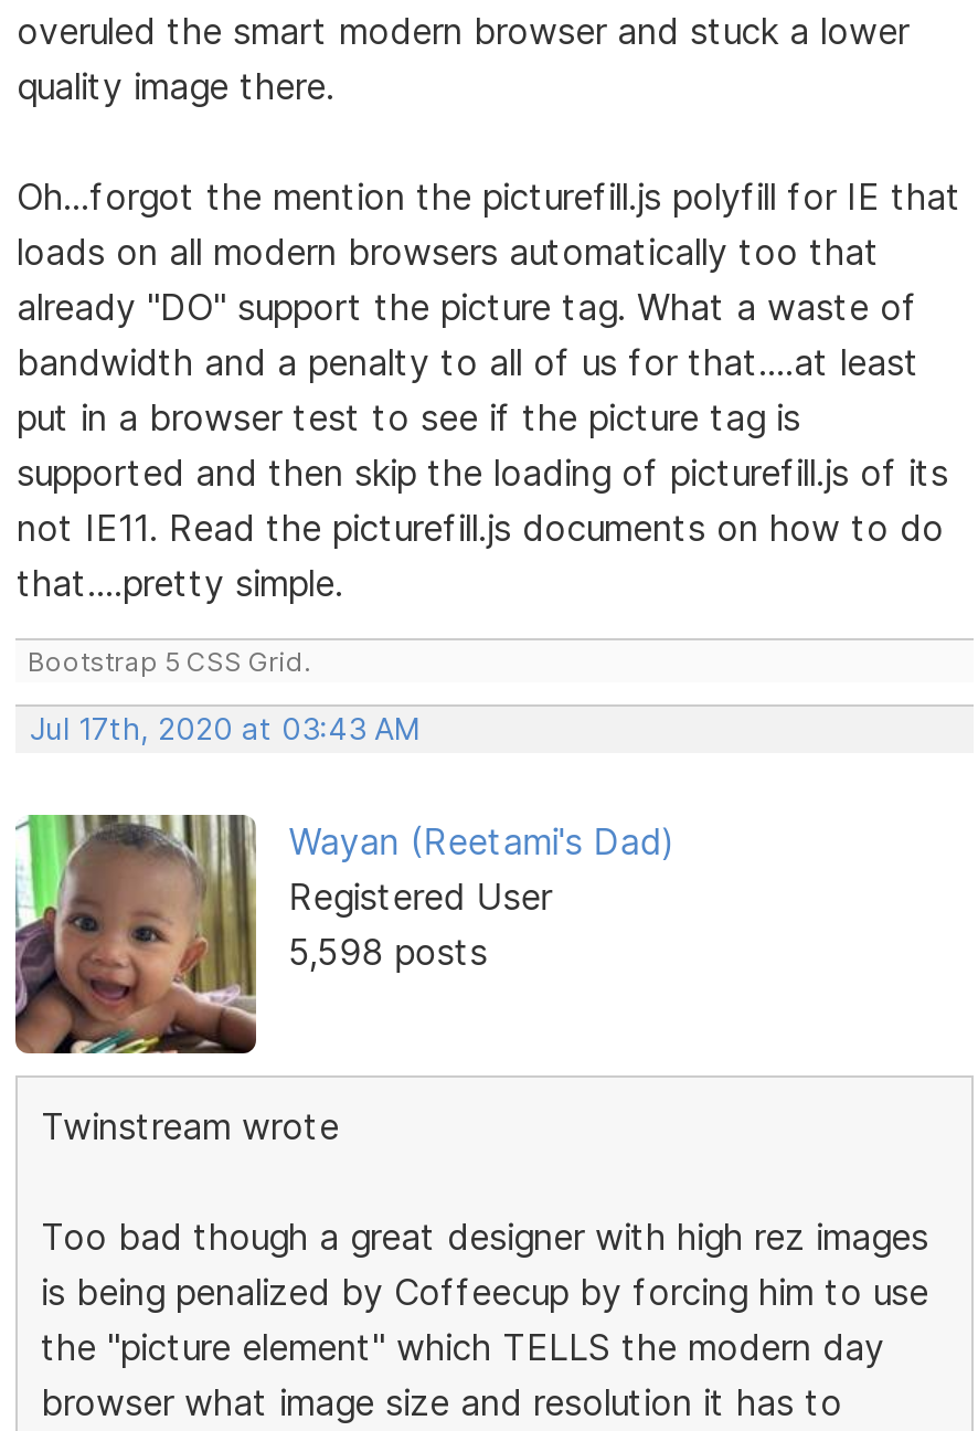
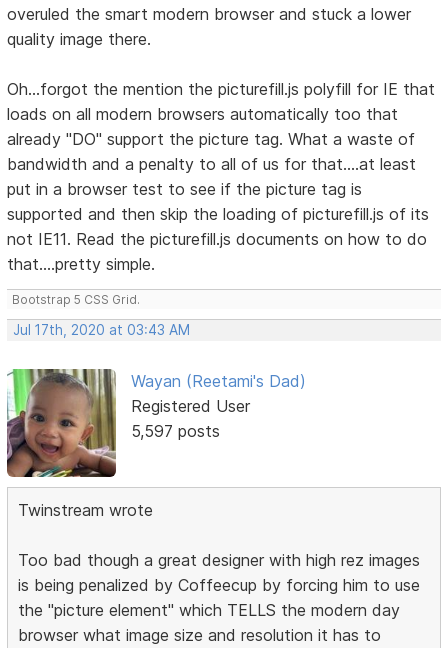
[289,929,487,973] 5,598 posts -> [131,421,220,441] 5,597 posts

